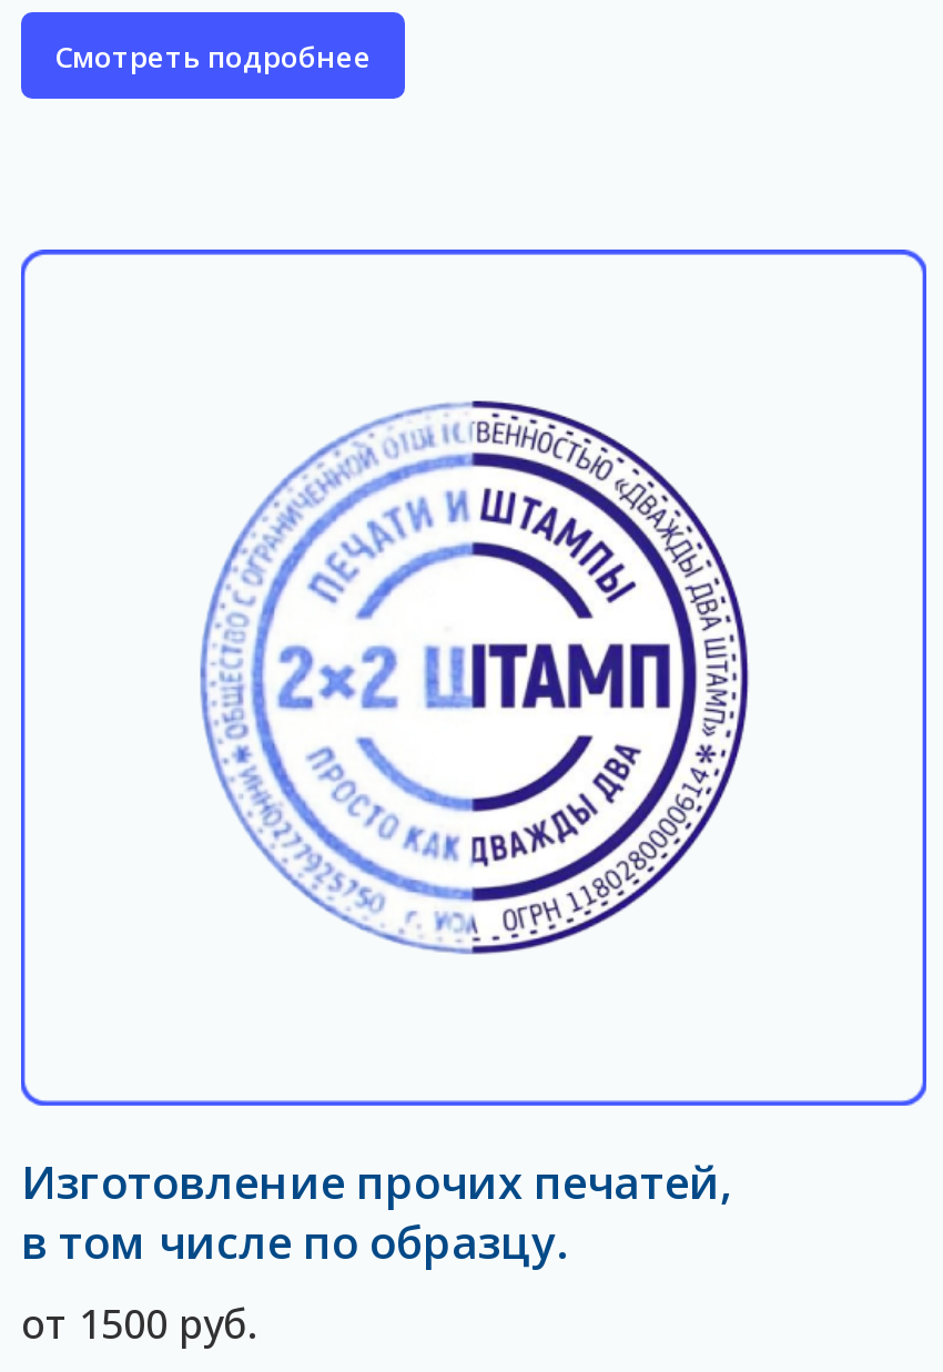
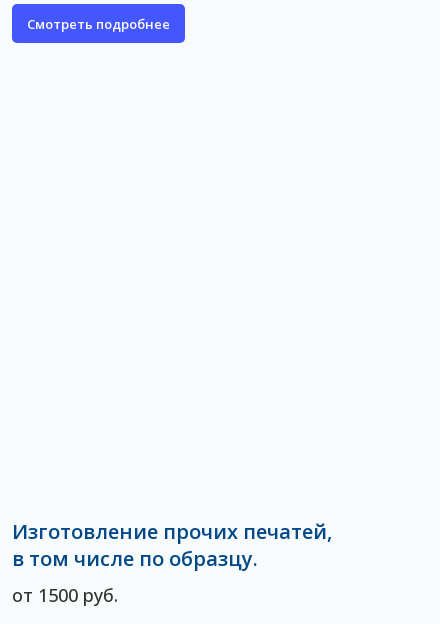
[19,247,929,1108] [image] -> none

